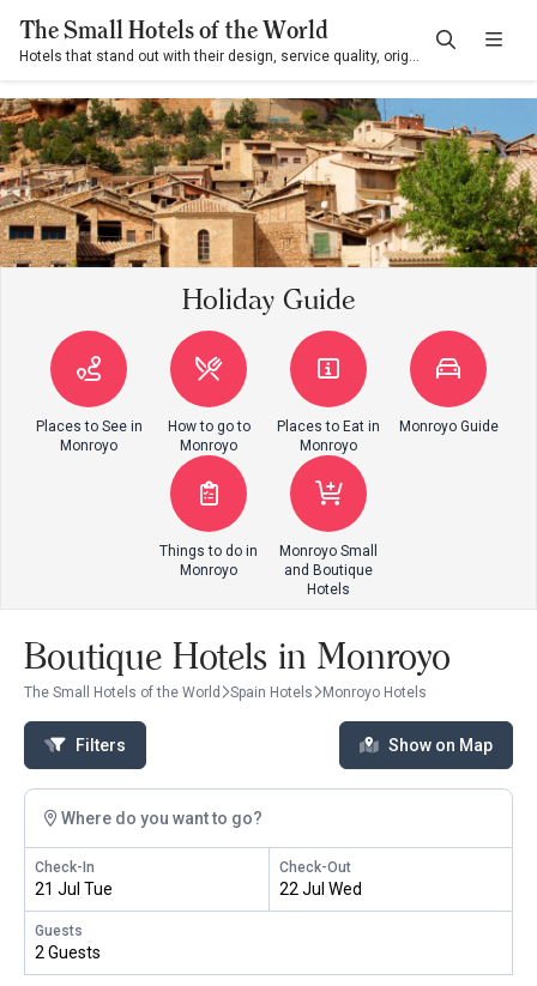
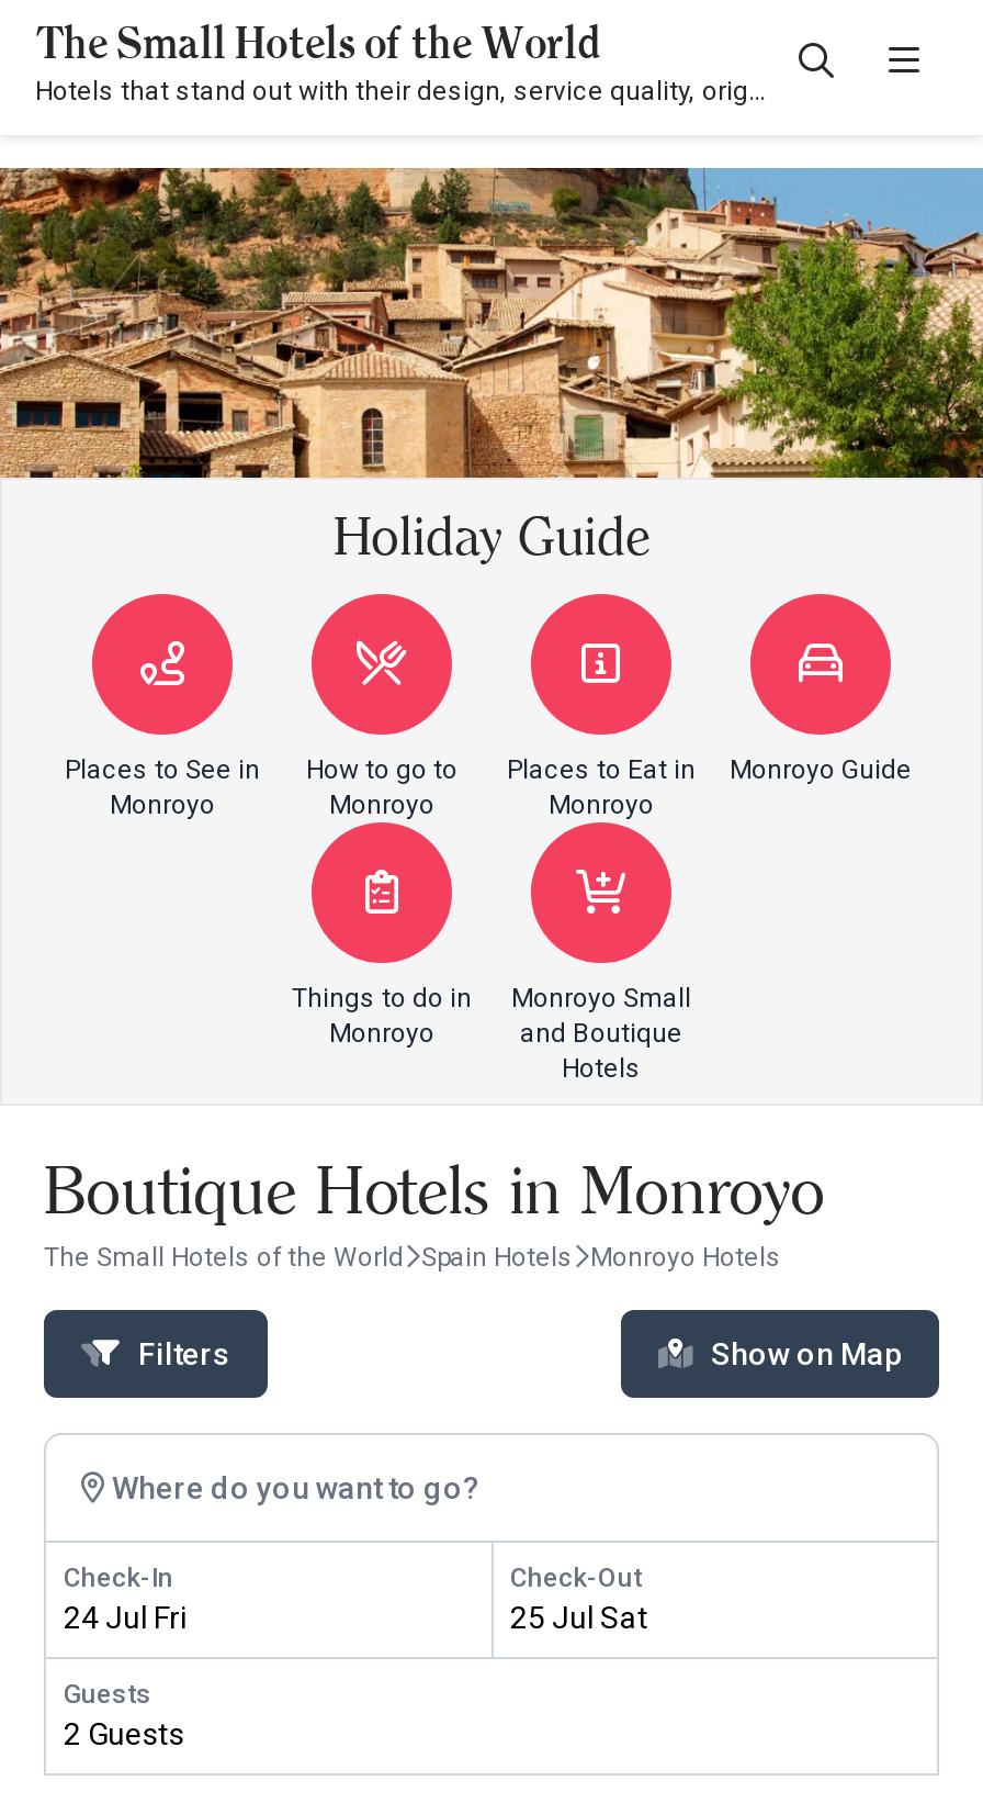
[35,879,113,898] 21 Jul Tue -> [64,1600,187,1635] 24 Jul Fri
[279,879,361,898] 22 Jul Wed -> [510,1600,648,1635] 25 Jul Sat

